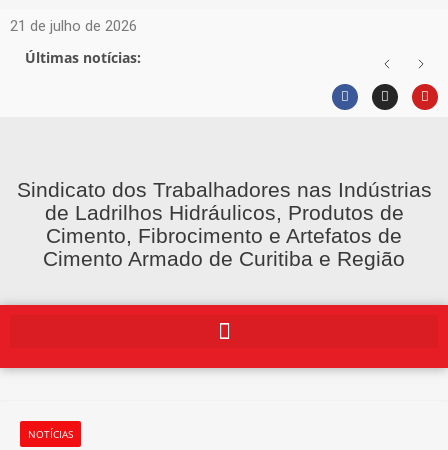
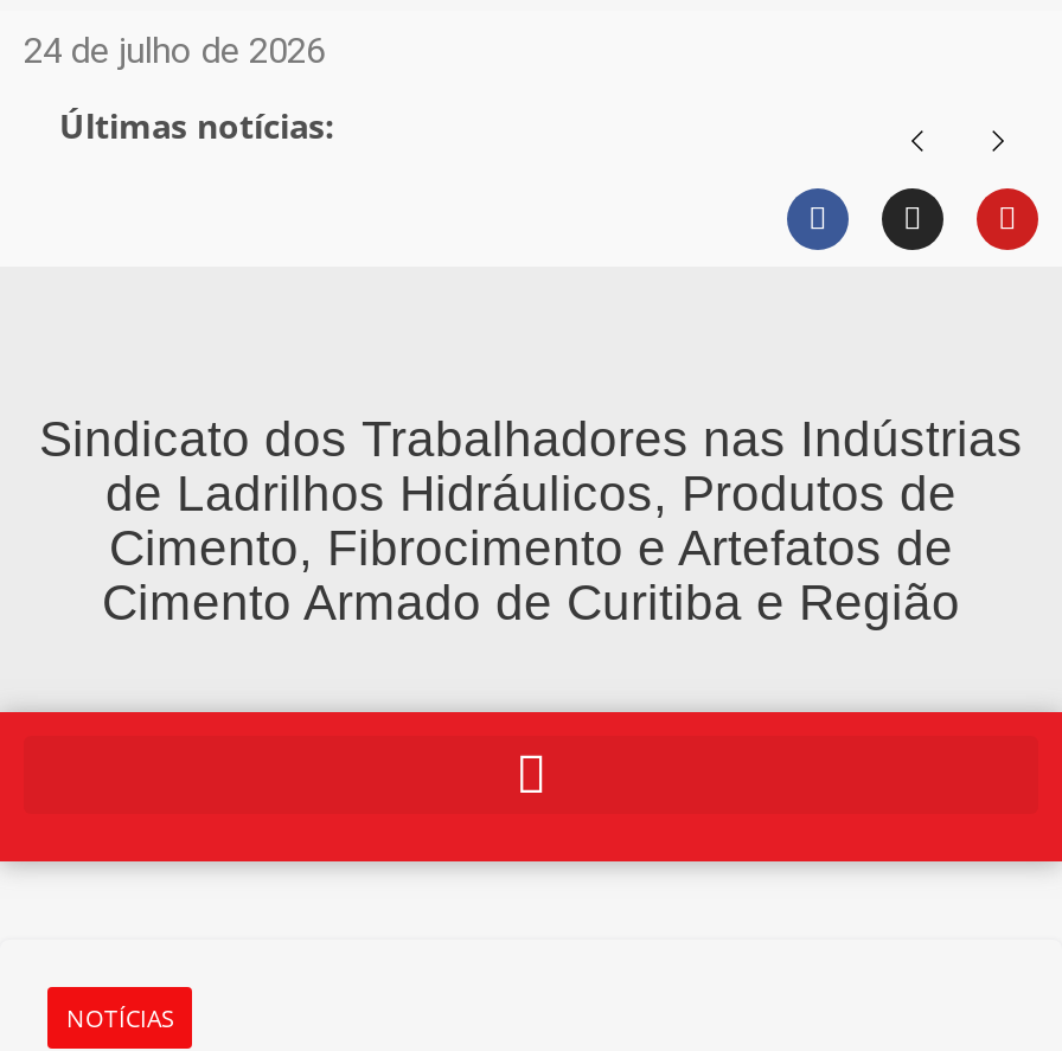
[10,17,137,35] 21 de julho de 2026 -> [24,30,325,72] 24 de julho de 2026

